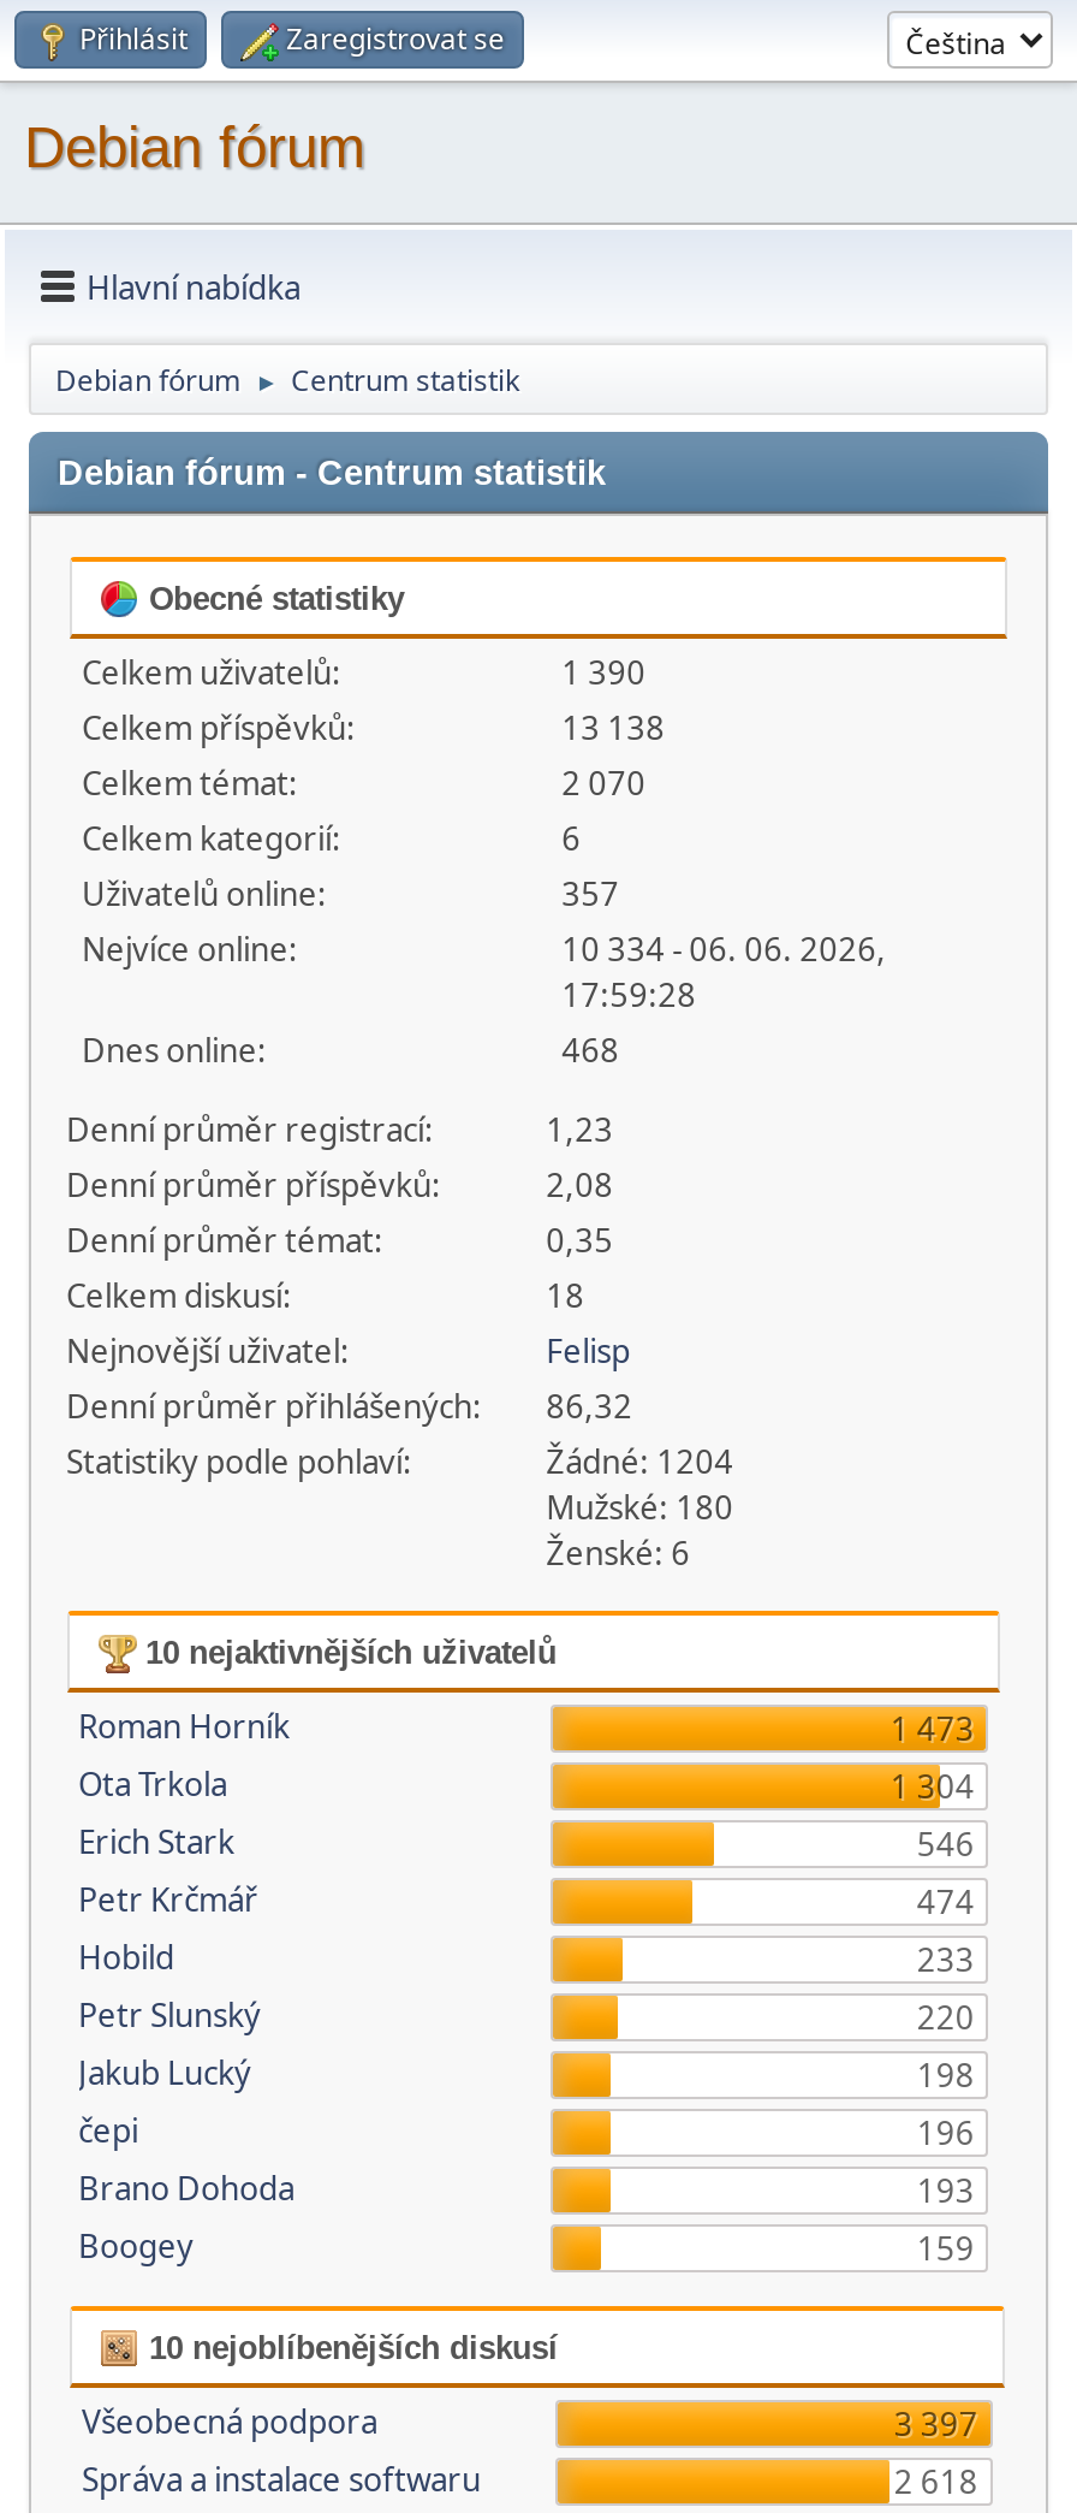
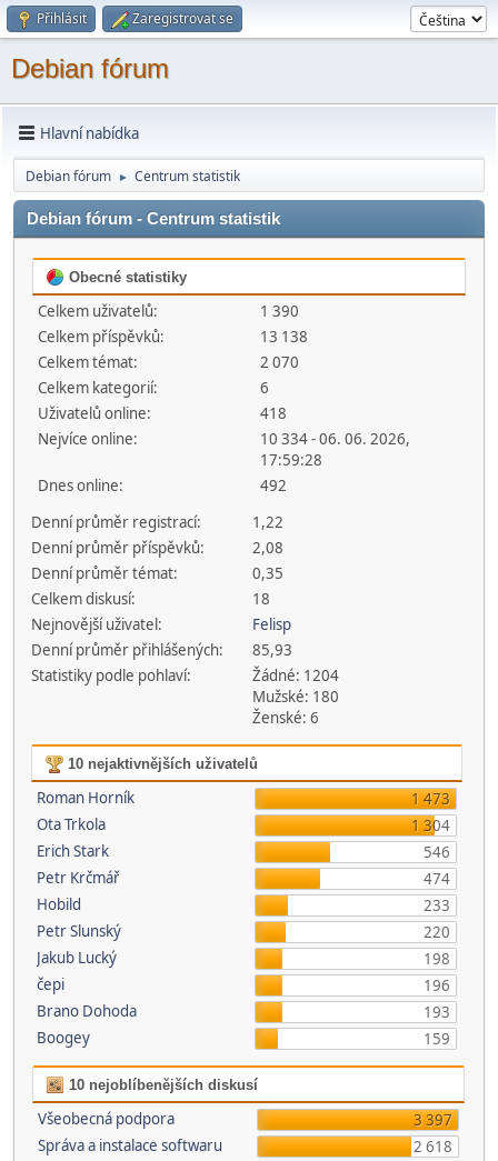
[562,872,619,915] 357 -> [260,403,286,423] 418
[562,1029,619,1072] 468 -> [260,476,286,496] 492
[546,1108,613,1151] 1,23 -> [252,512,284,532] 1,22
[66,1385,632,1428] Denní průměr přihlášených: 86,32 -> [31,640,292,660] Denní průměr přihlášených: 85,93

